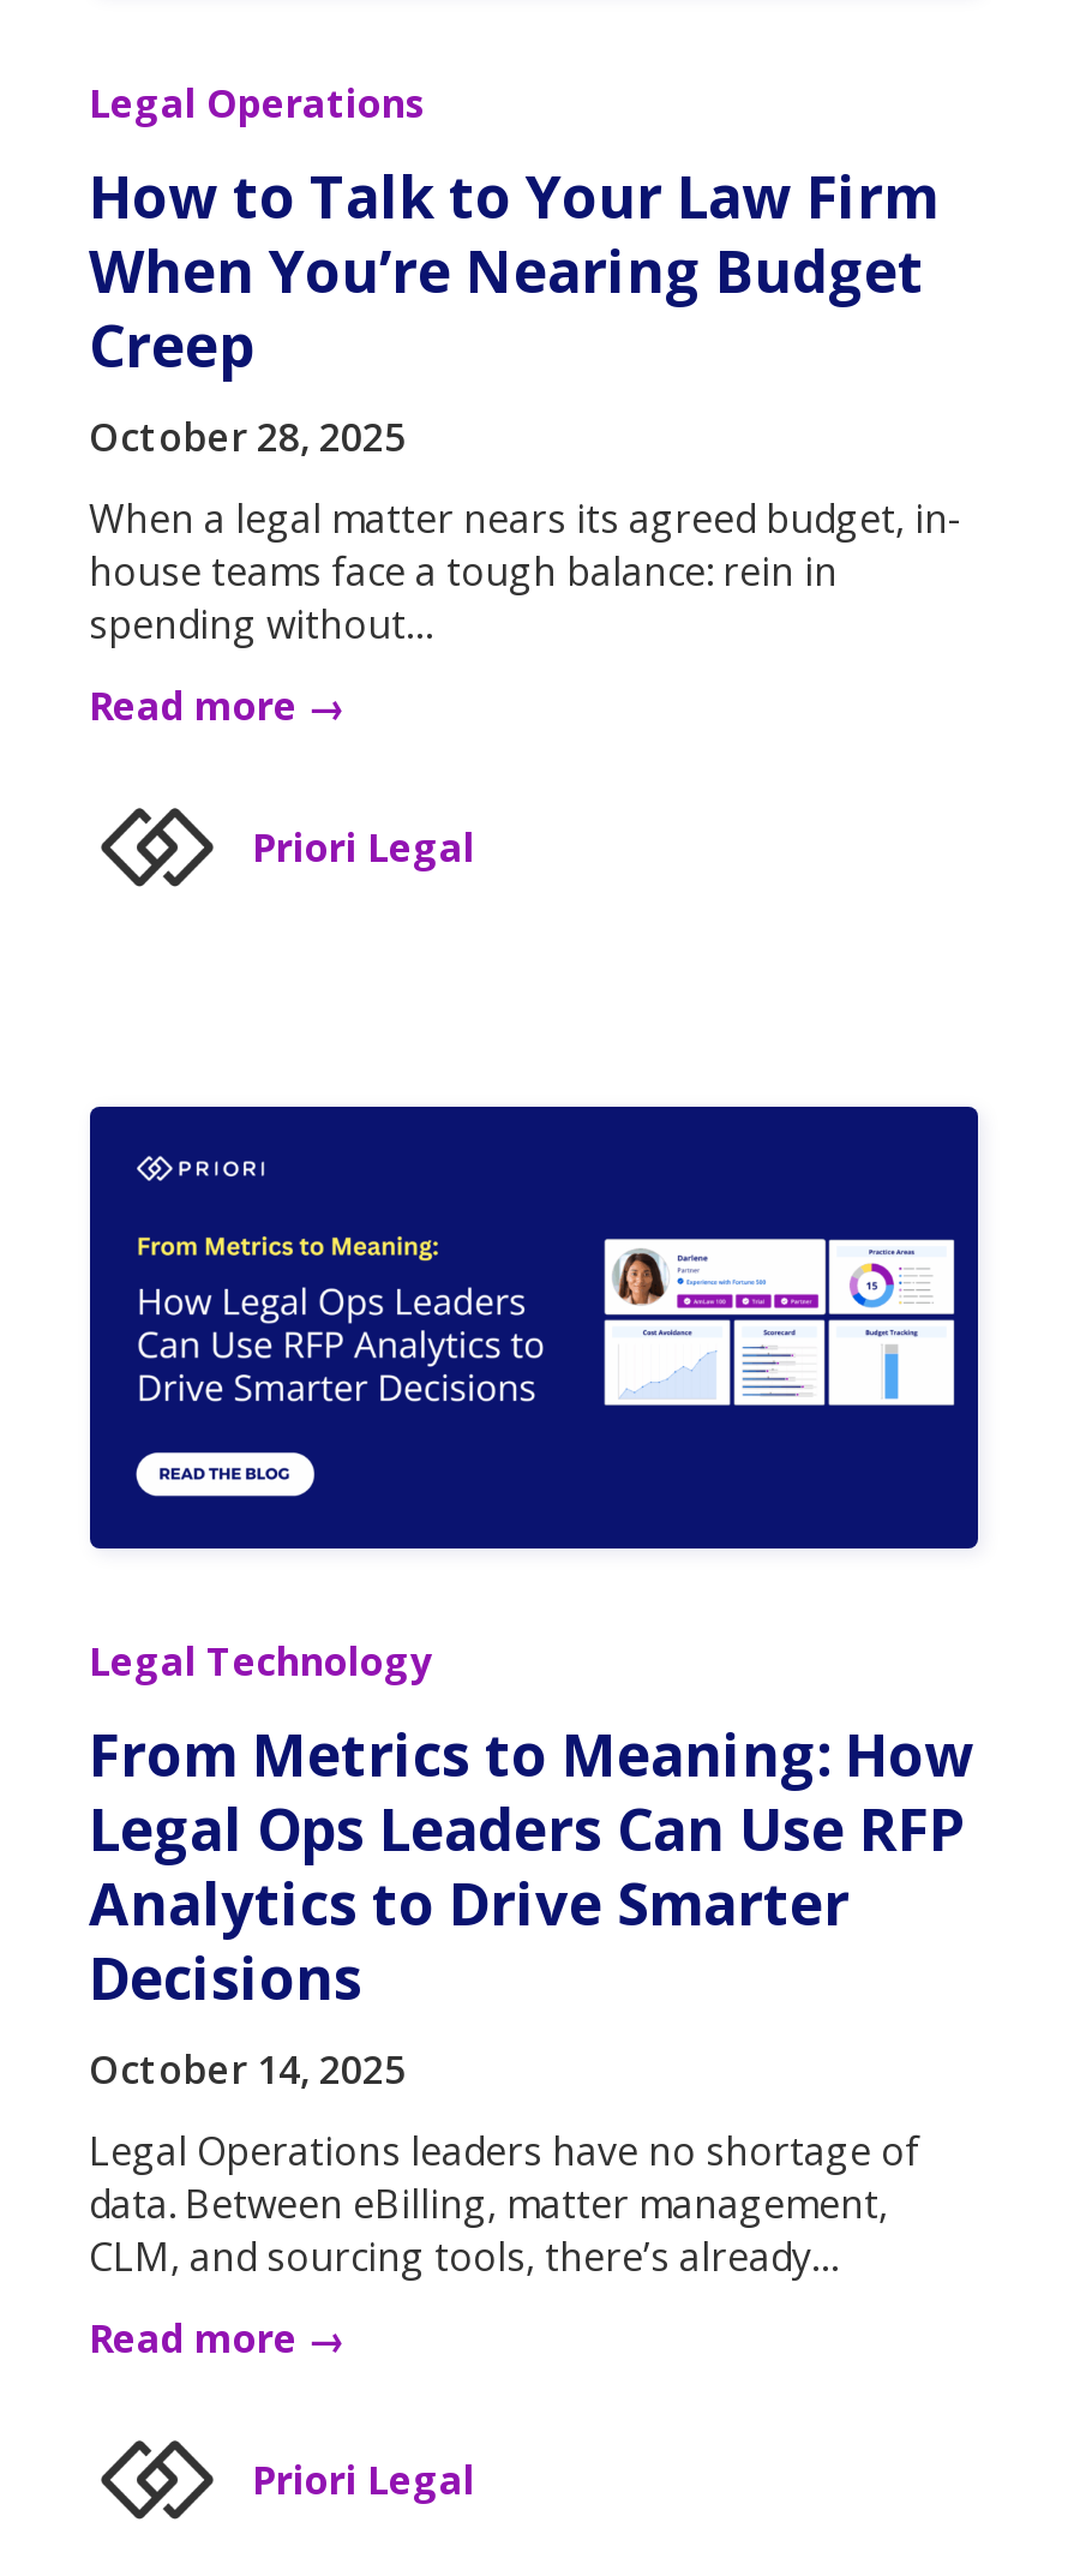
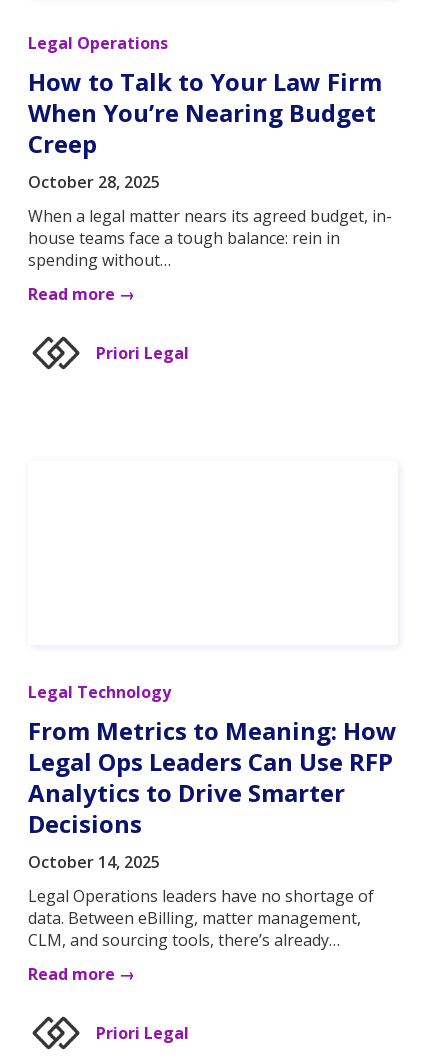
[88,1104,980,1551] [image] -> none

